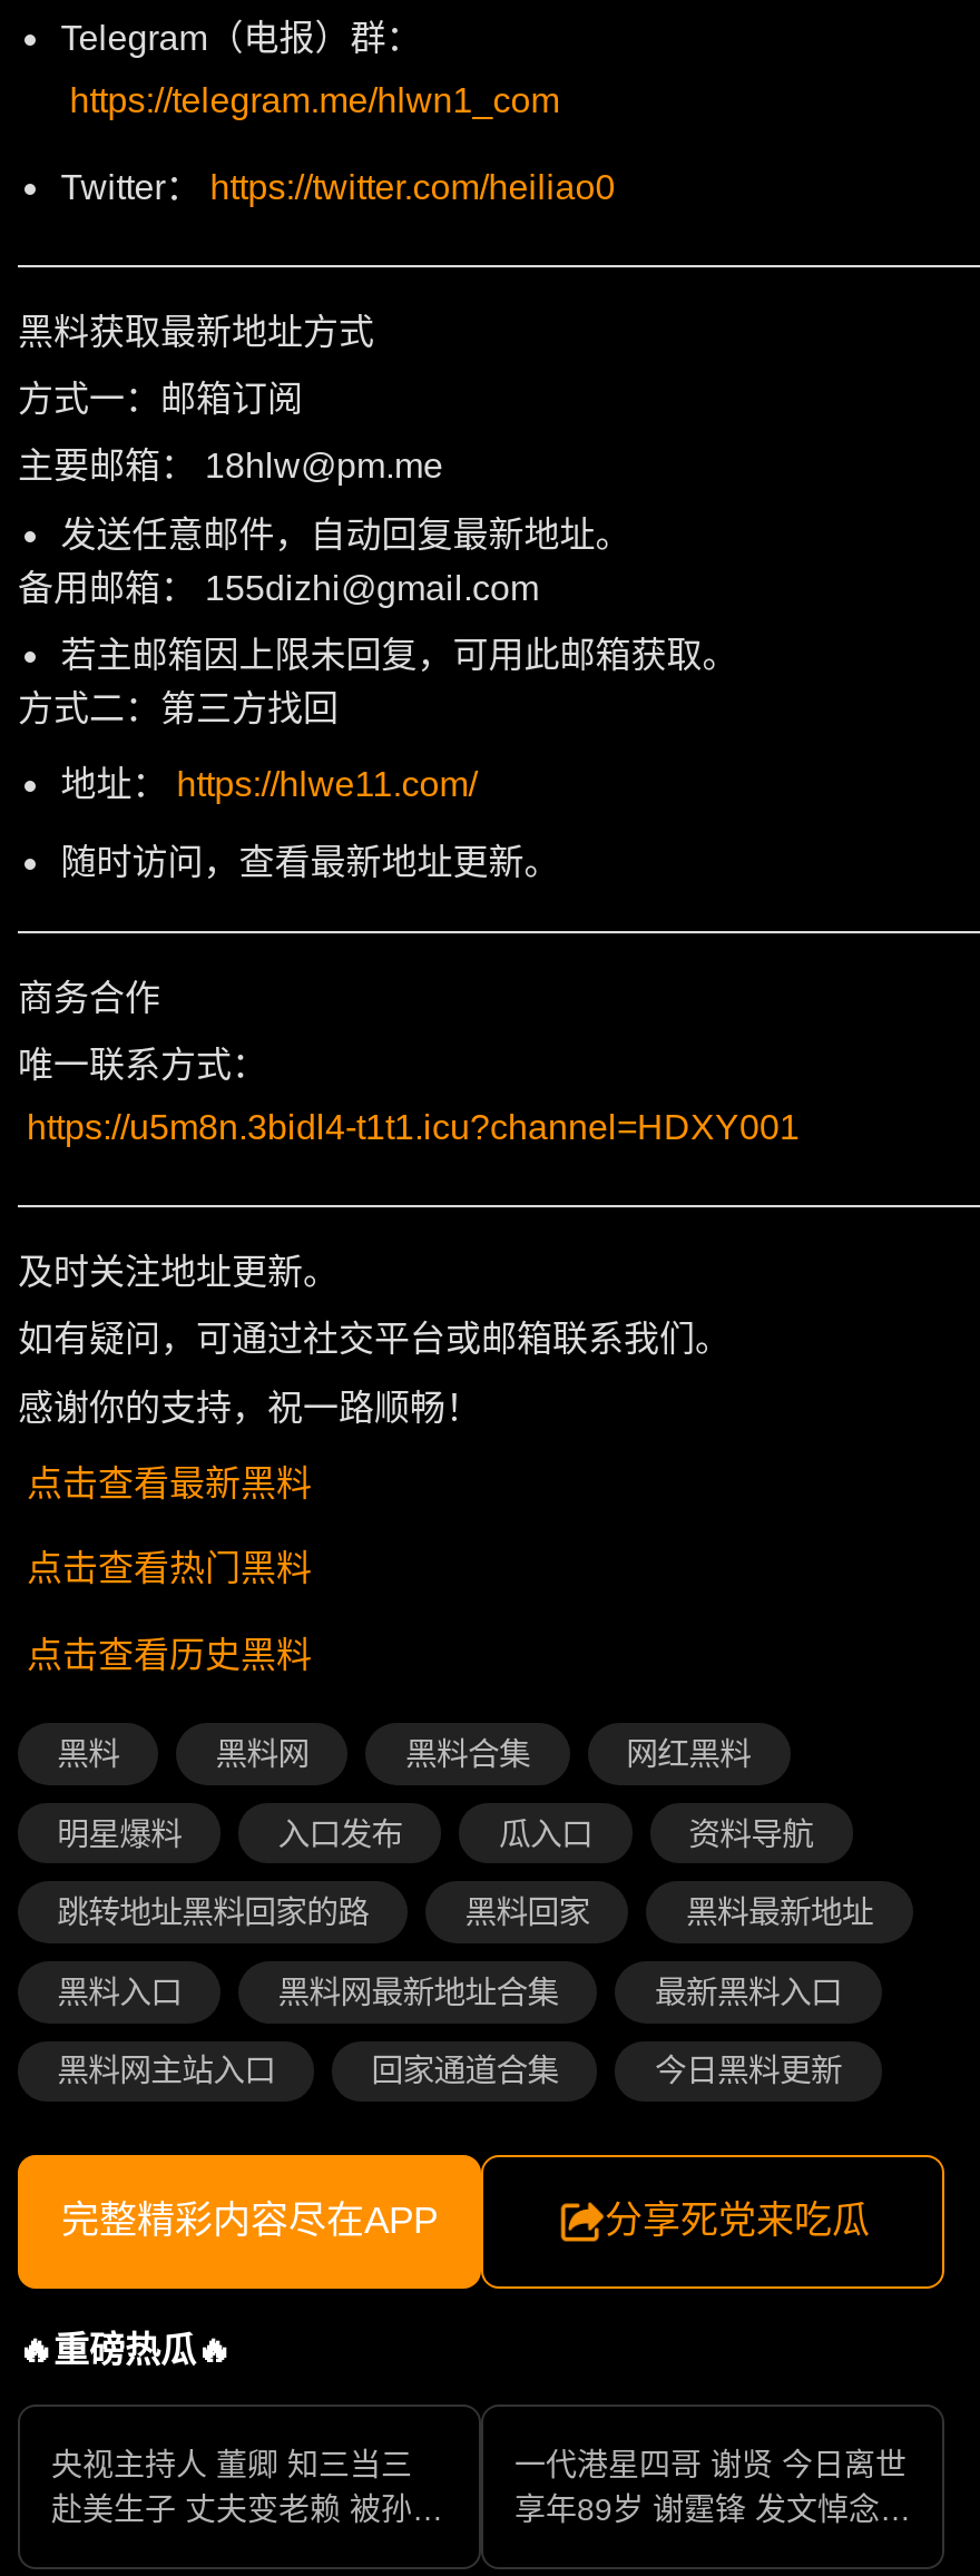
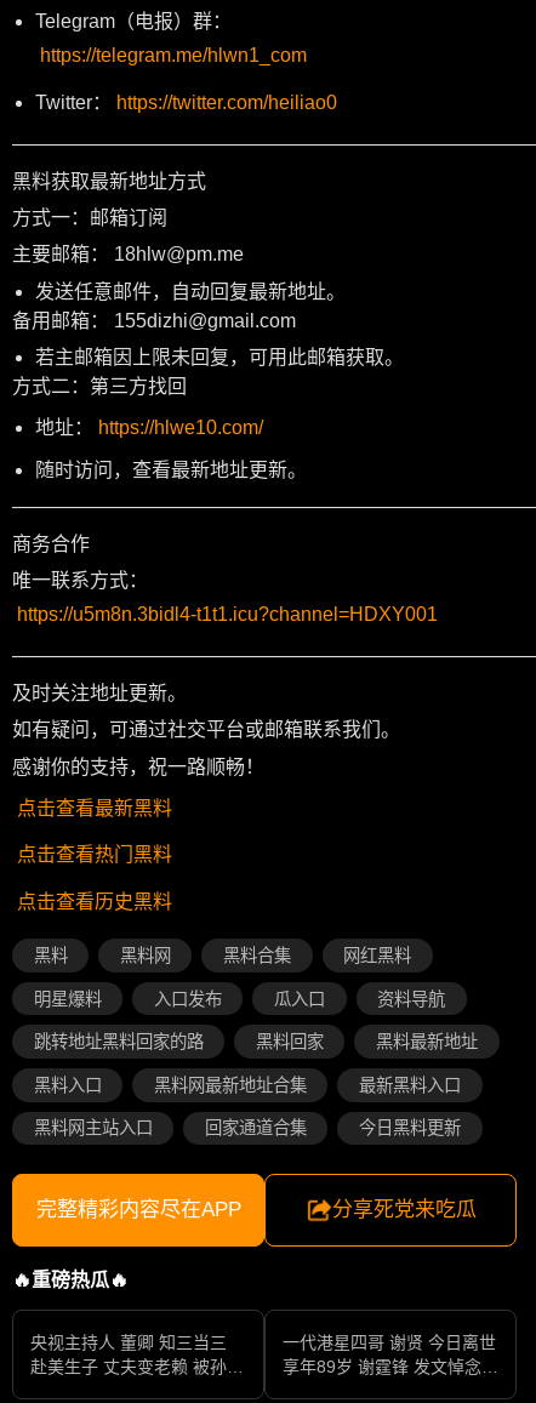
[61,766,477,804] 地址： https://hlwe11.com/ -> [35,418,263,438] 地址： https://hlwe10.com/

